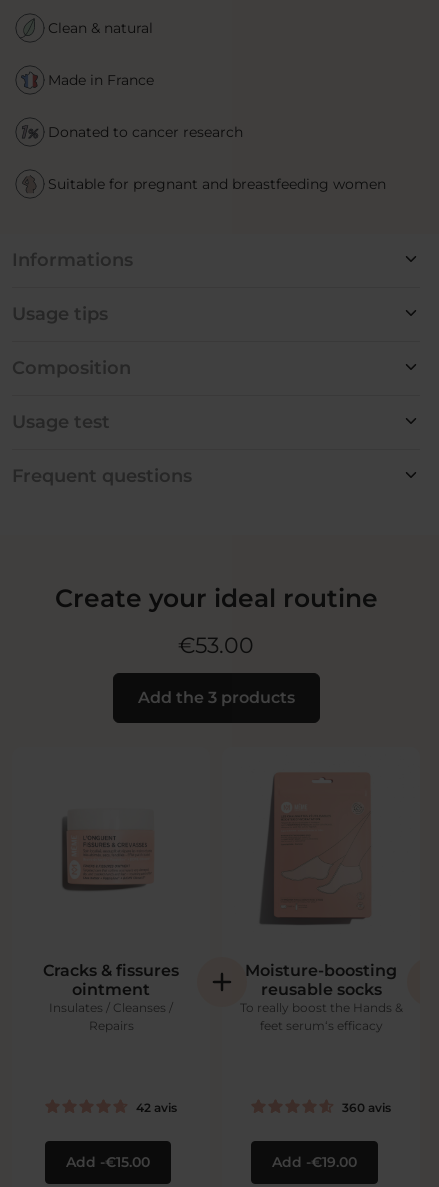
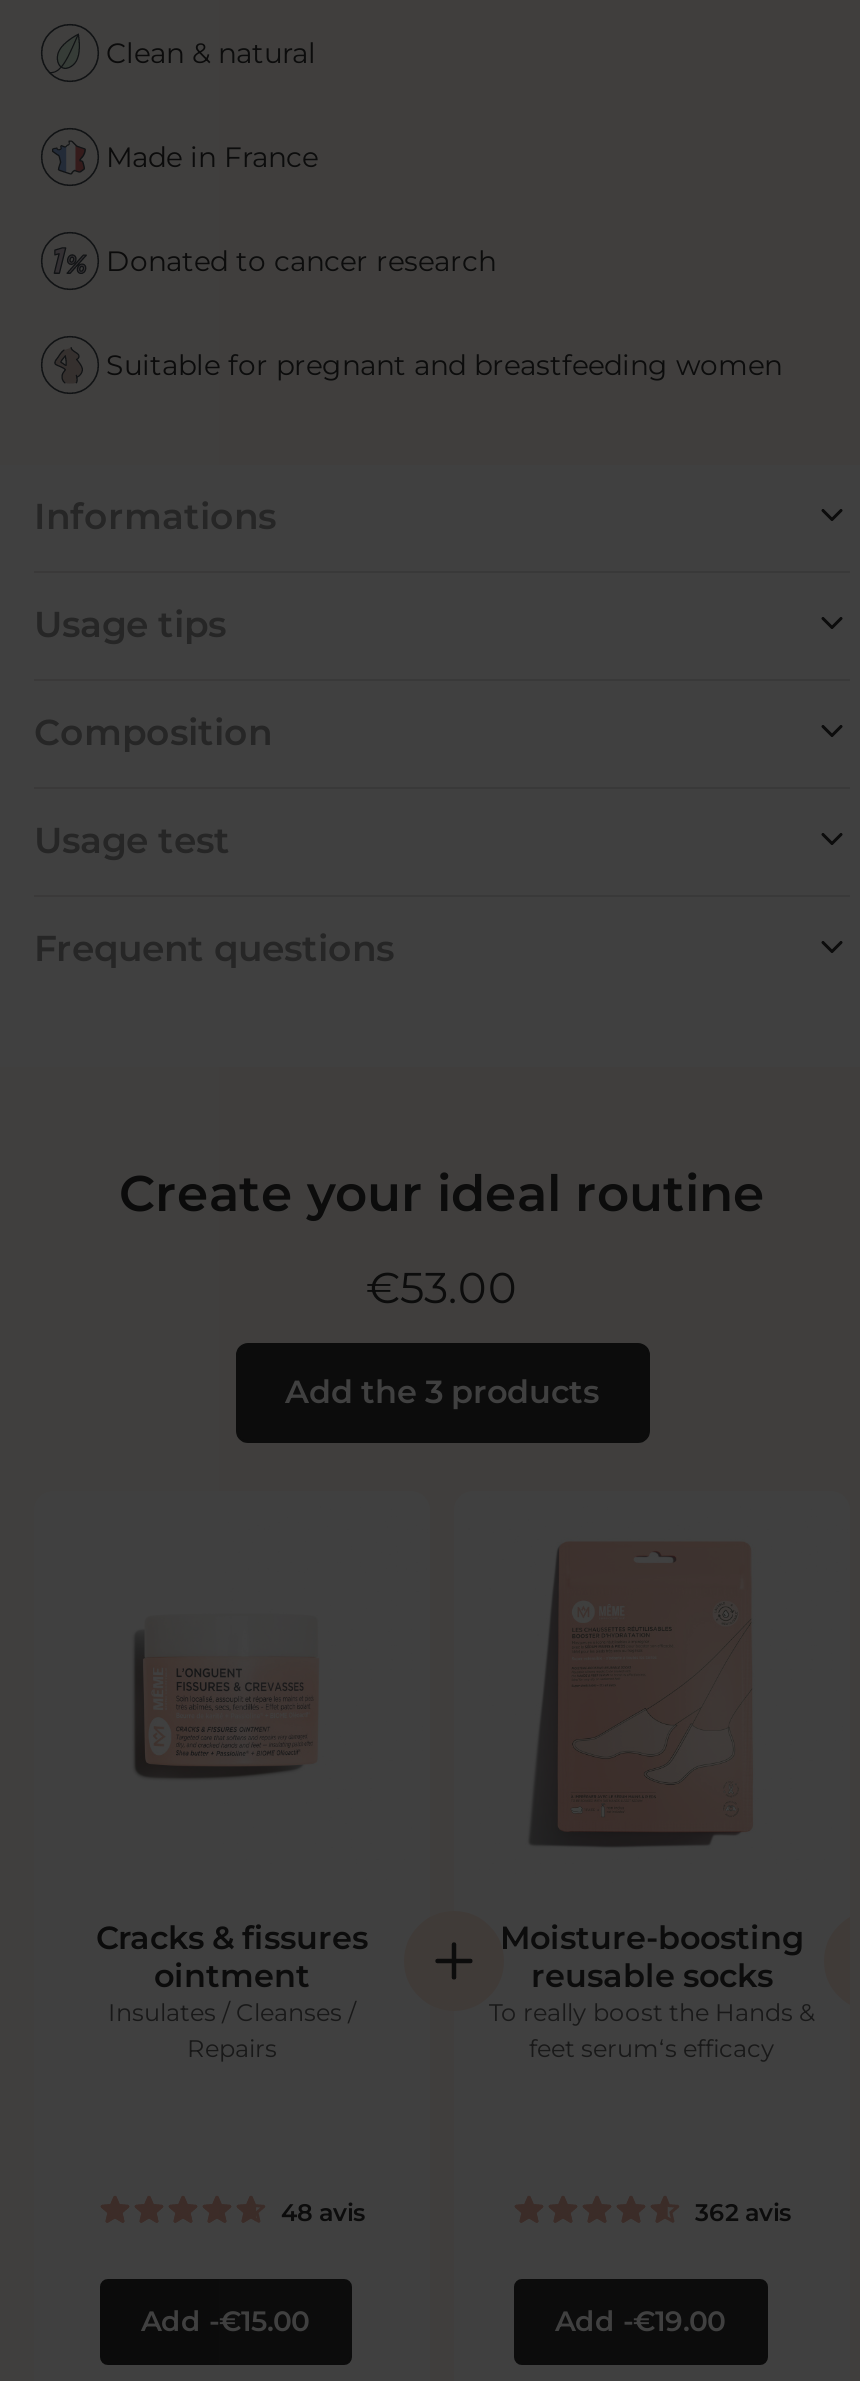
[136,1100,177,1115] 42 avis -> [281,2197,365,2227] 48 avis
[342,1100,391,1115] 360 avis -> [695,2197,791,2227] 362 avis

